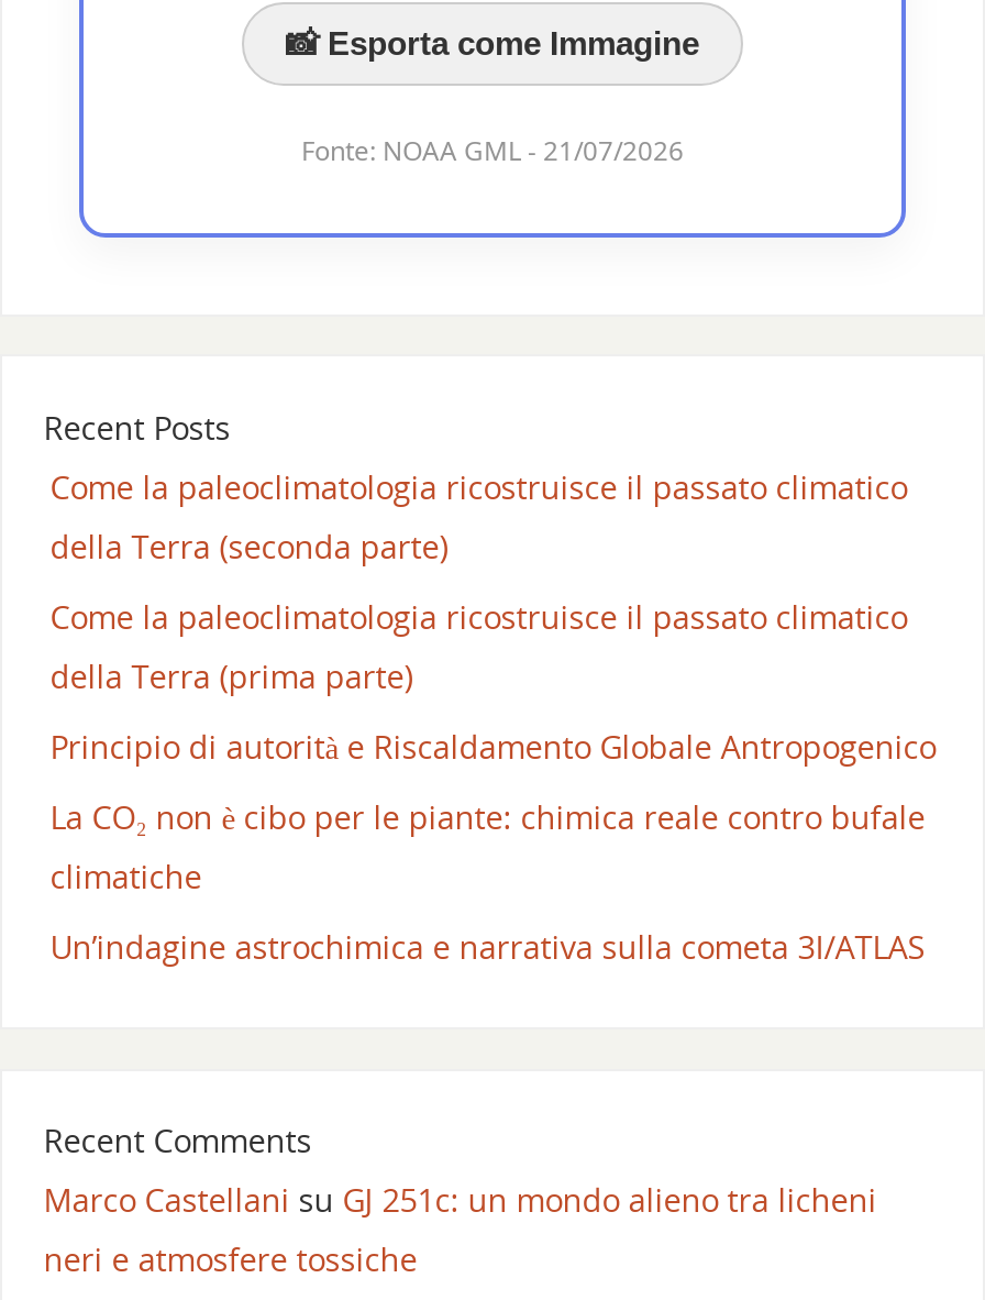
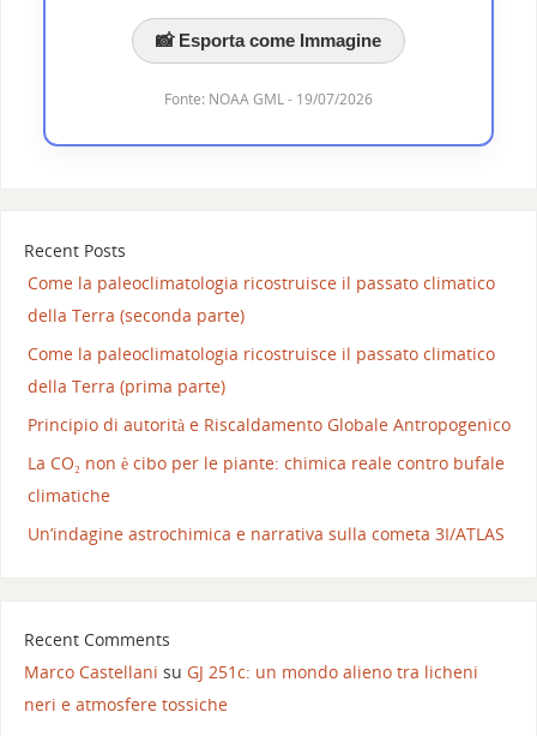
[301,132,684,169] Fonte: NOAA GML - 21/07/2026 -> [164,89,373,109] Fonte: NOAA GML - 19/07/2026

